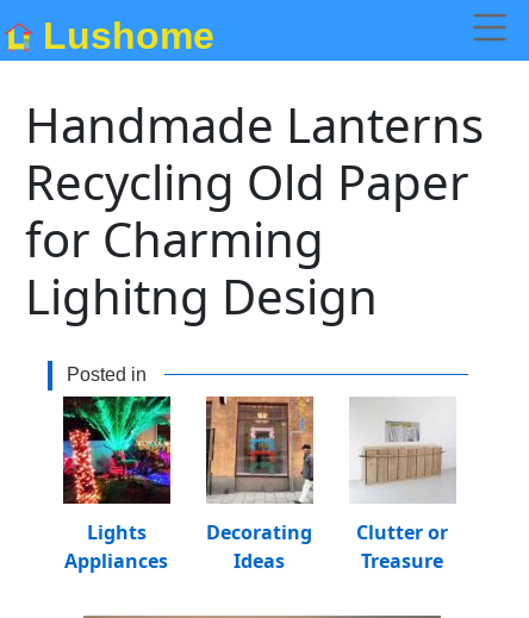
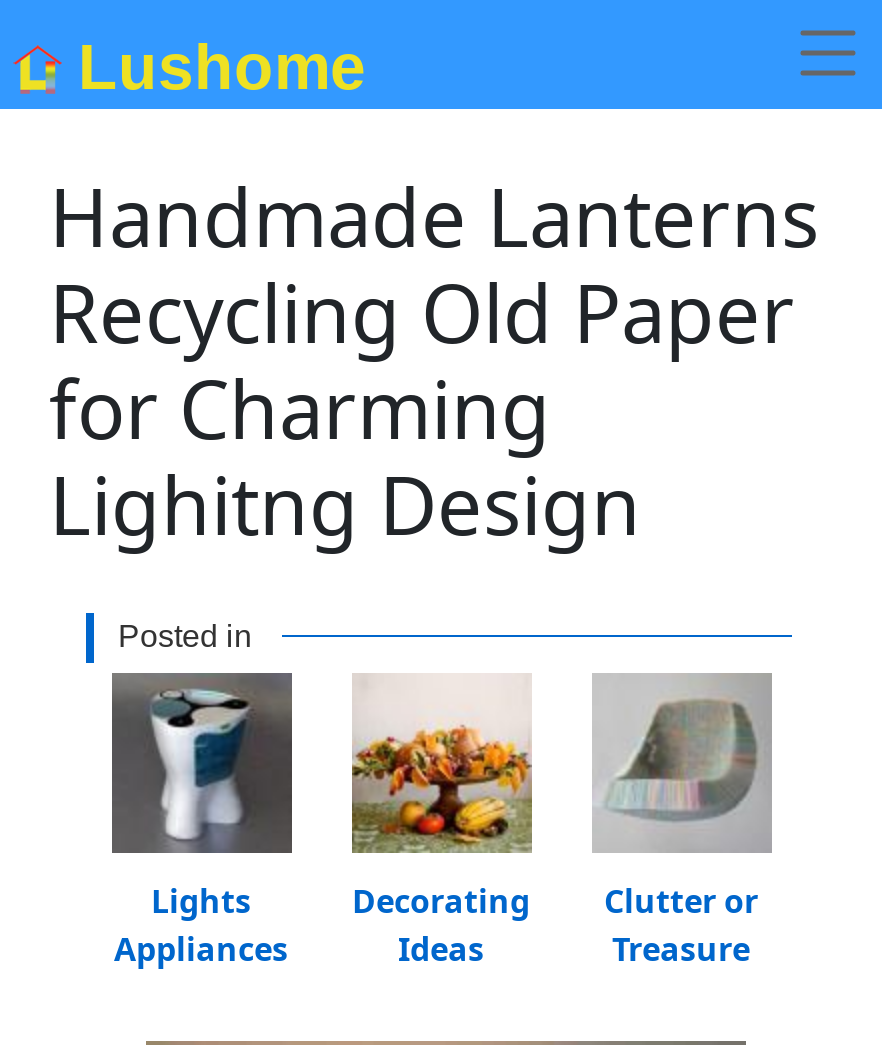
[62,395,172,505] [image] -> [110,671,294,855] [image]
[205,395,313,502] [image] -> [350,673,532,853] [image]
[350,398,455,501] [image] -> [592,673,772,853] [image]

